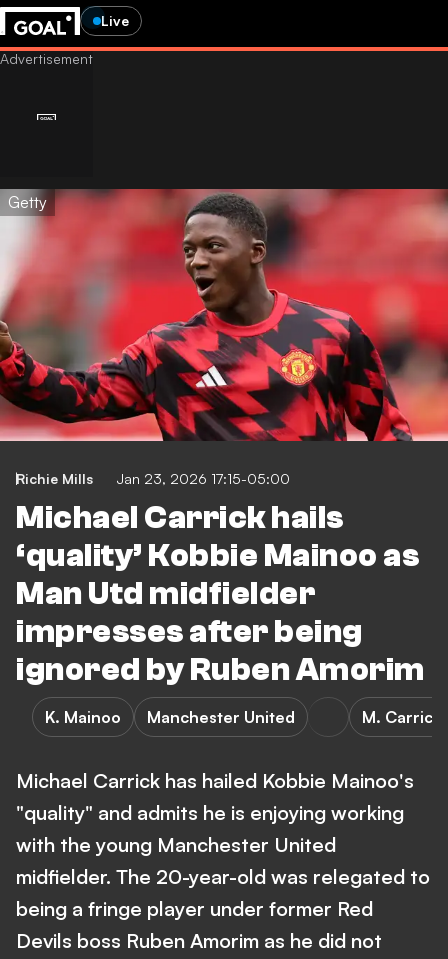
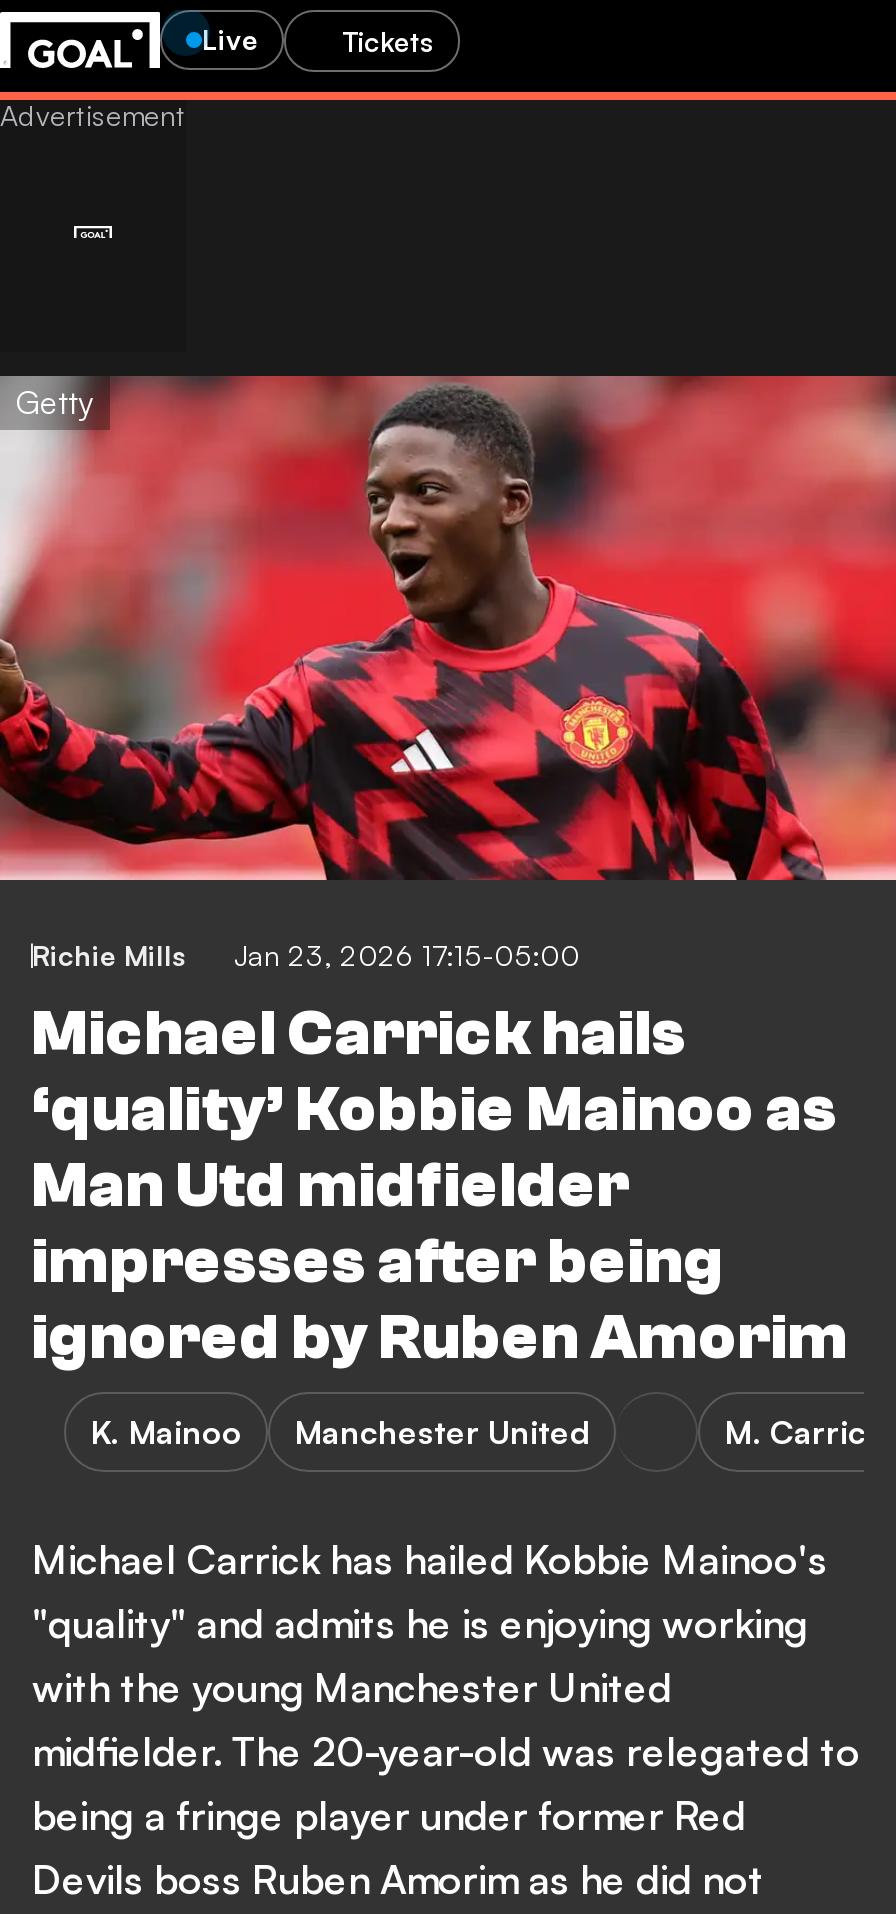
none -> [342,23,434,57] Tickets

